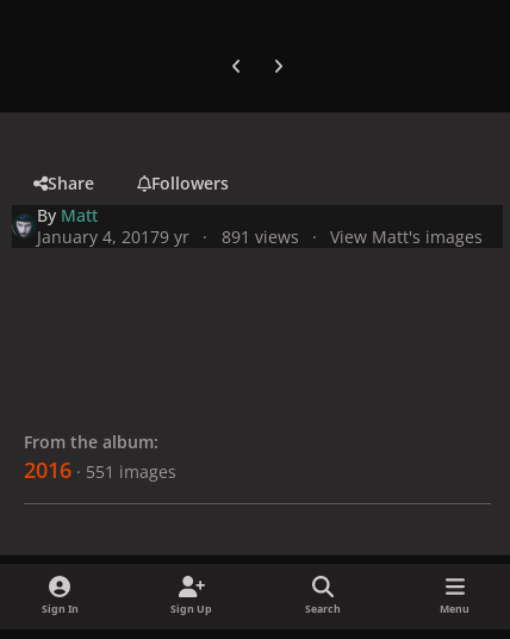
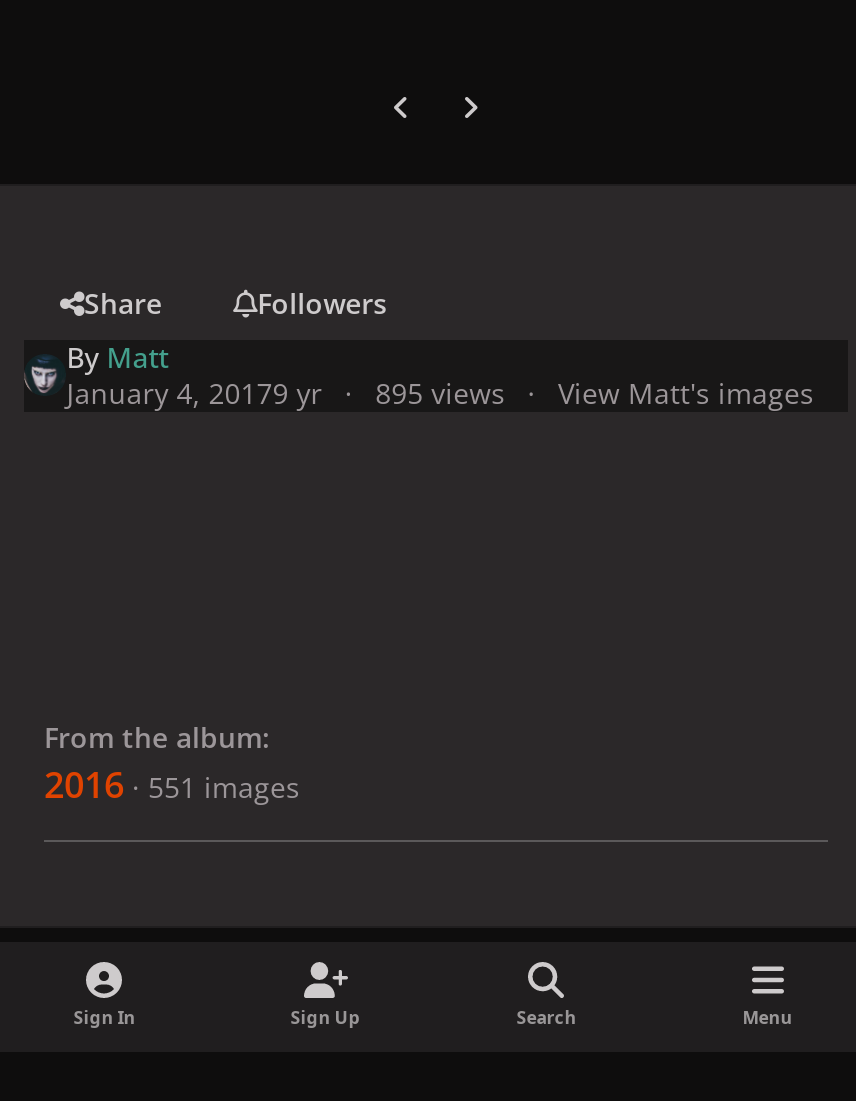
[37,225,482,247] January 4, 20179 yr 891 views View Matt's images -> [66,373,814,411] January 4, 20179 yr 895 views View Matt's images

